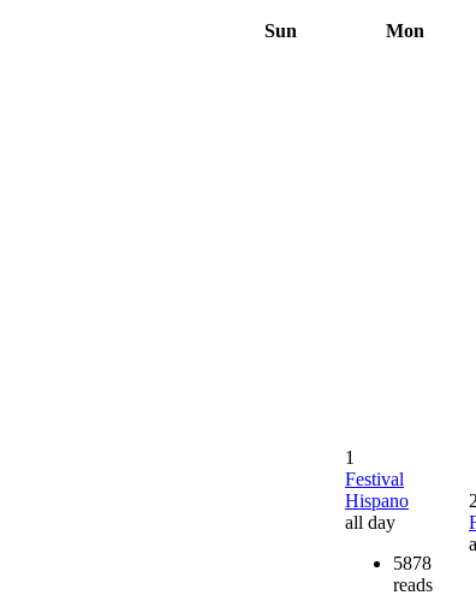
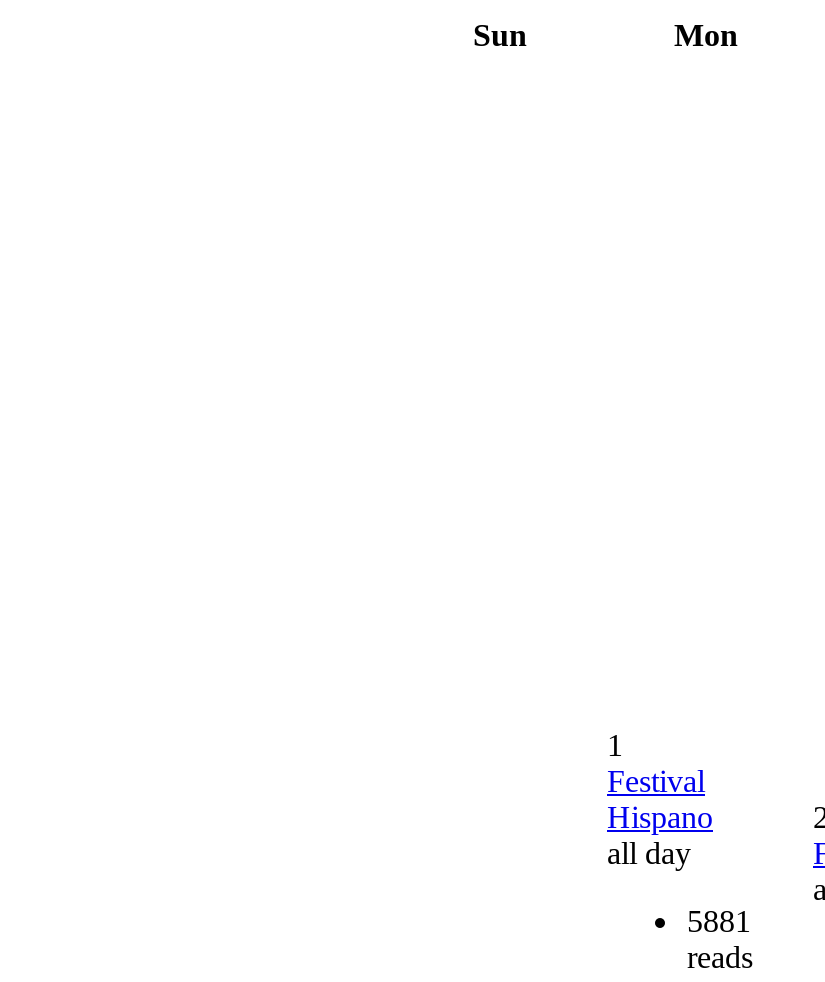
[393,553,432,573] 5878 -> [687,904,751,938] 5881

